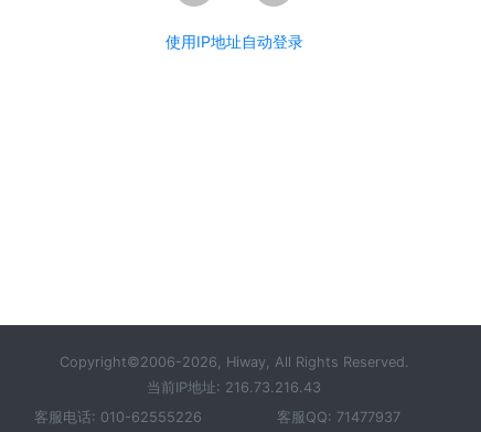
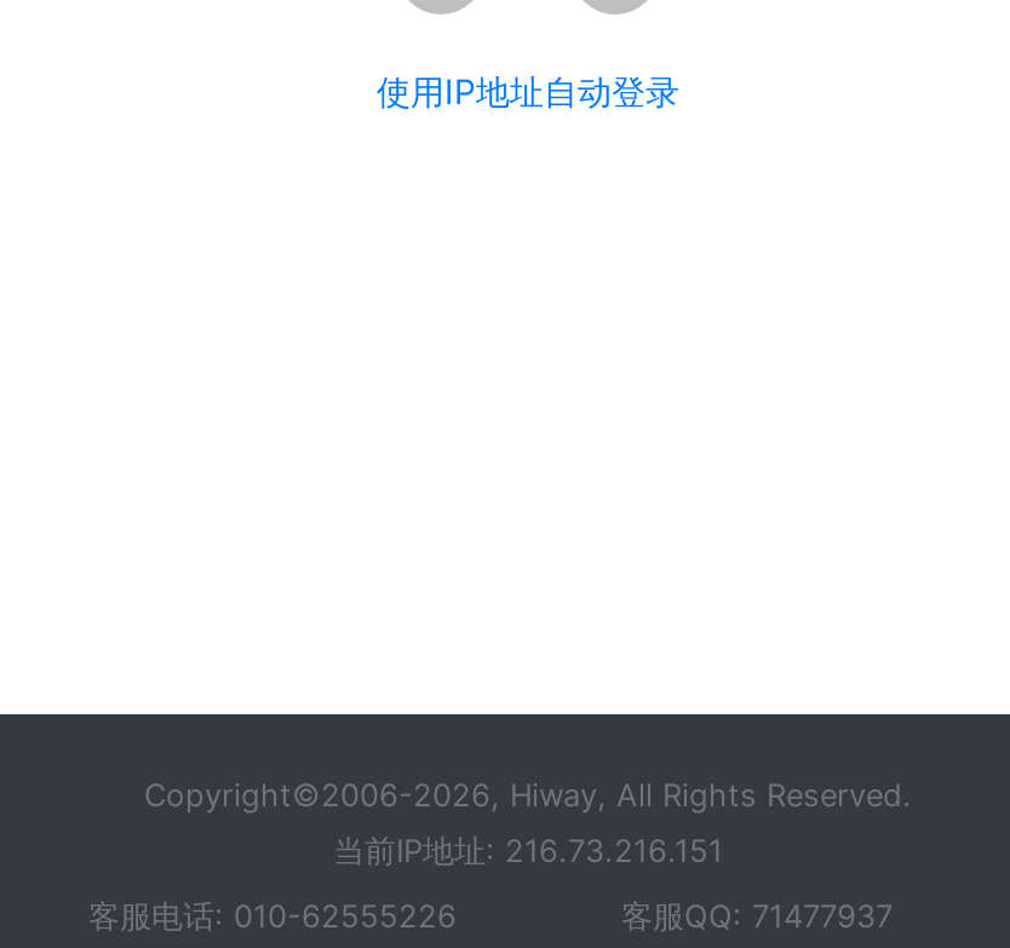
[147,379,321,396] 当前IP地址: 216.73.216.43 -> [333,833,723,869] 当前IP地址: 216.73.216.151

